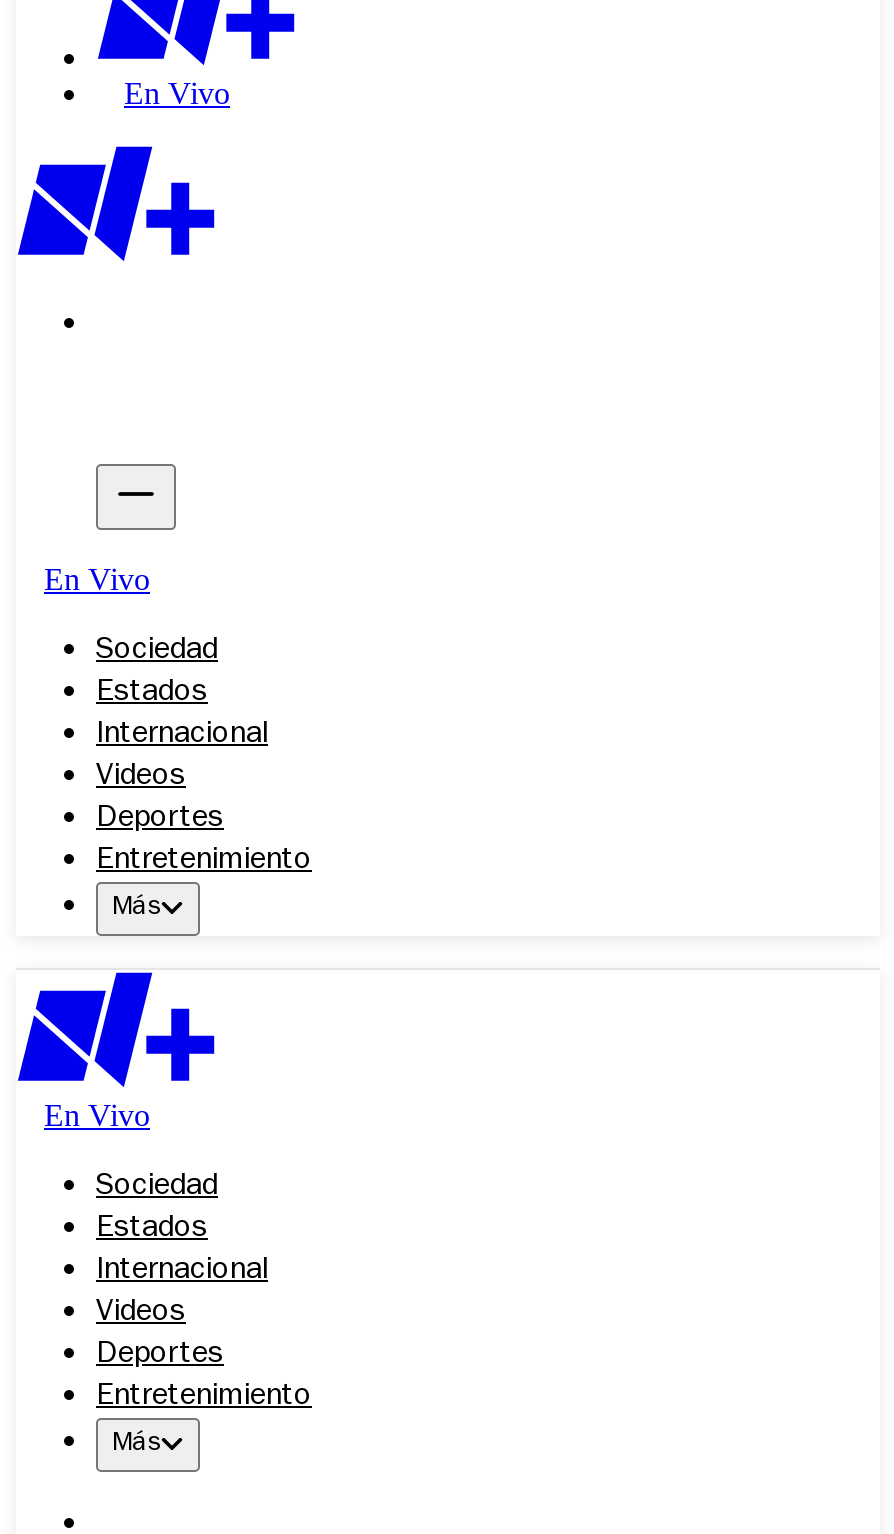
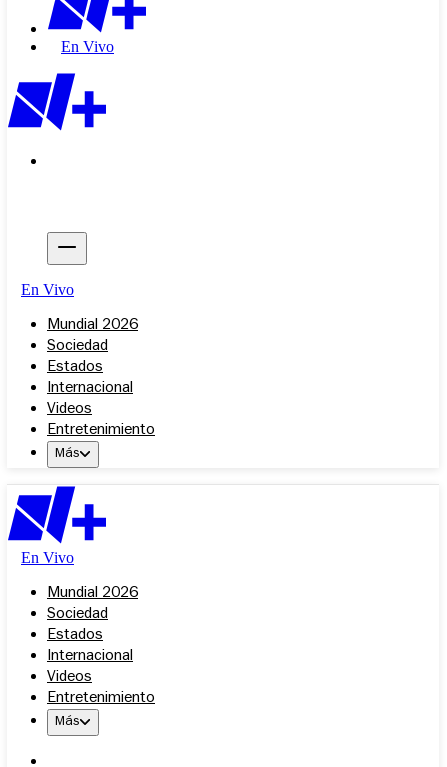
none -> [47,318,138,334] Mundial 2026
moved [96,636,268,794] -> [47,339,133,418]: Sociedad | Estados | Internacional | Videos
[96,804,224,836] Deportes -> none
none -> [47,586,138,602] Mundial 2026
moved [96,1172,268,1330] -> [47,607,133,686]: Sociedad | Estados | Internacional | Videos
[96,1340,224,1372] Deportes -> none

